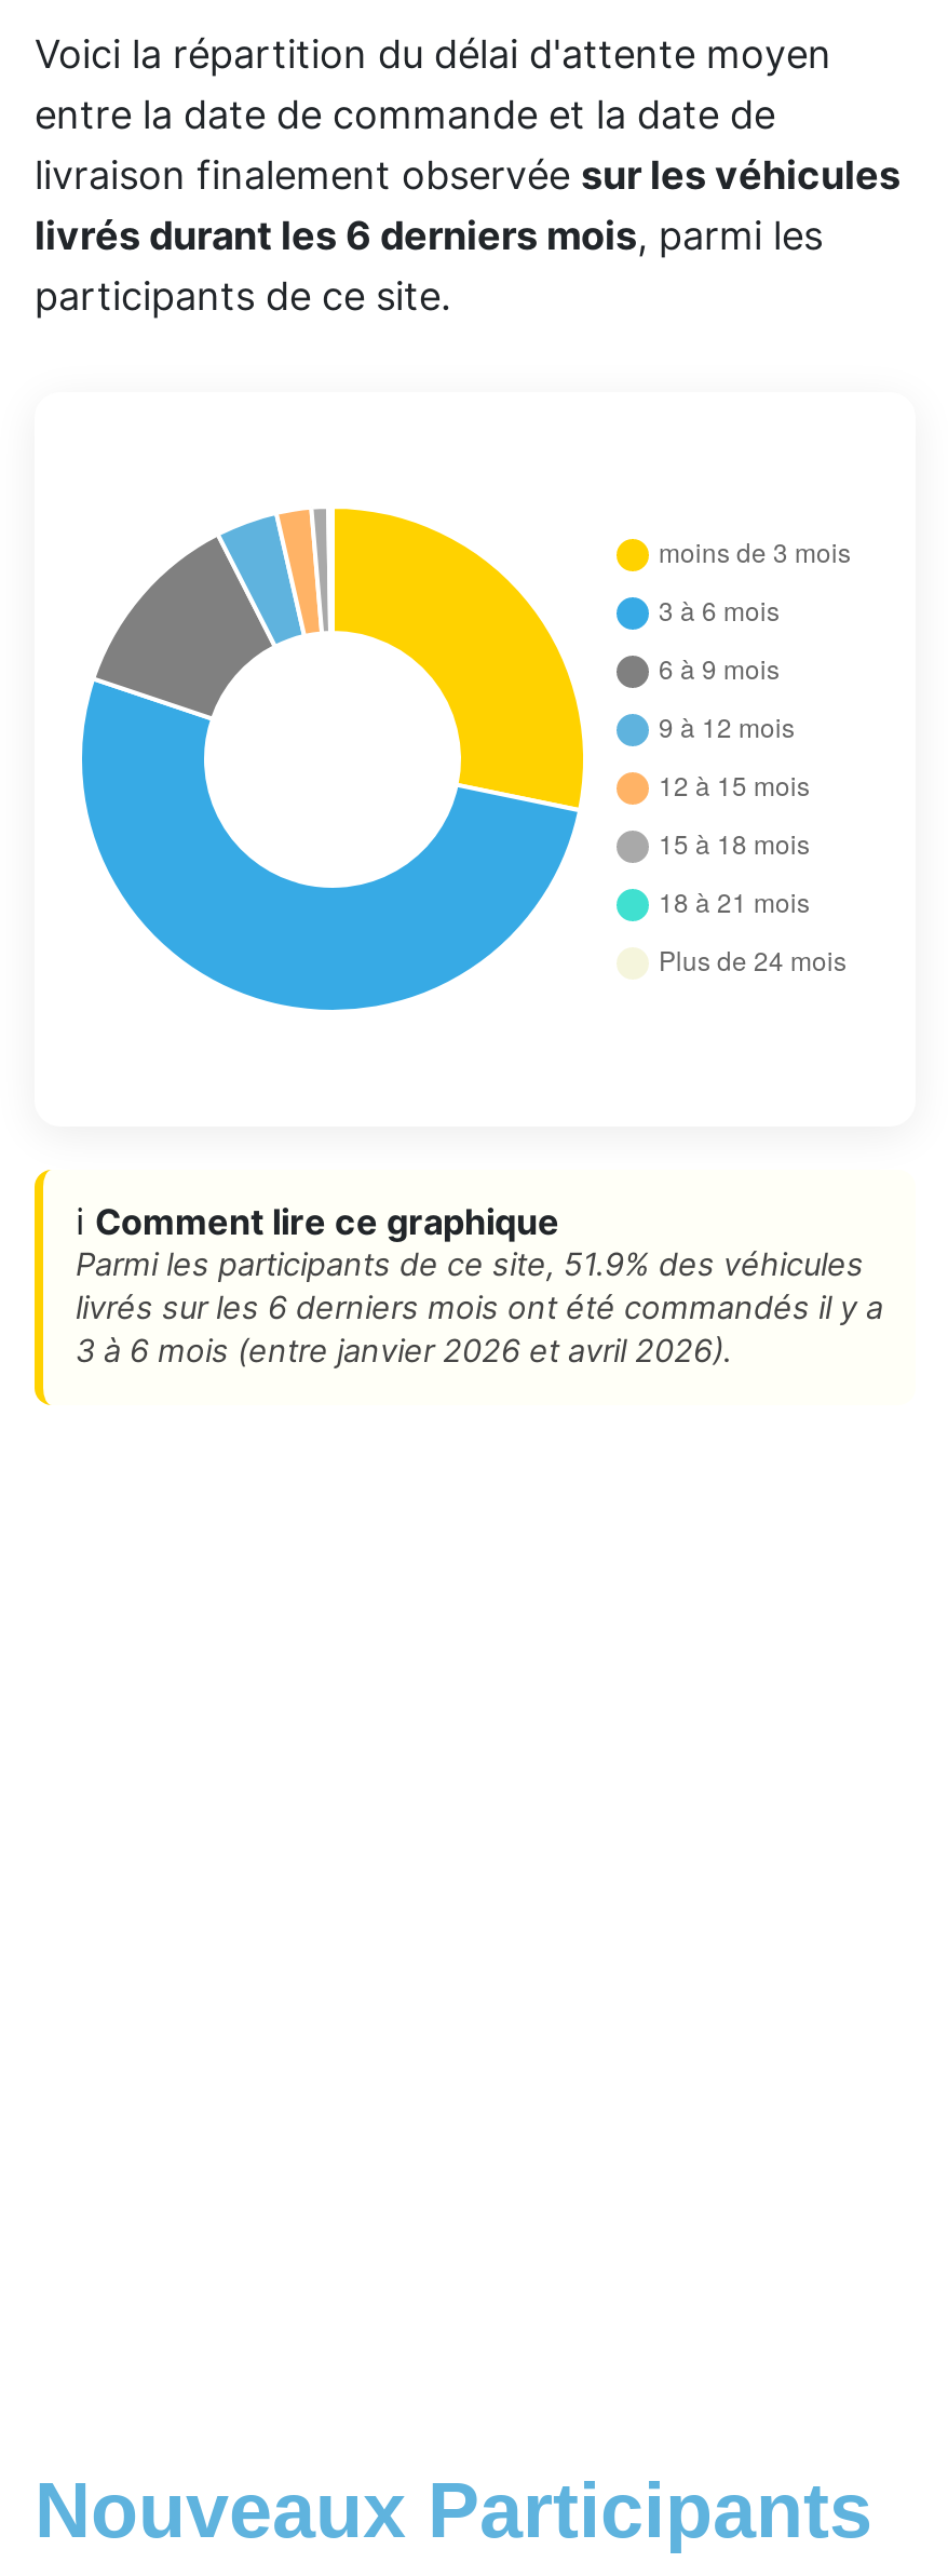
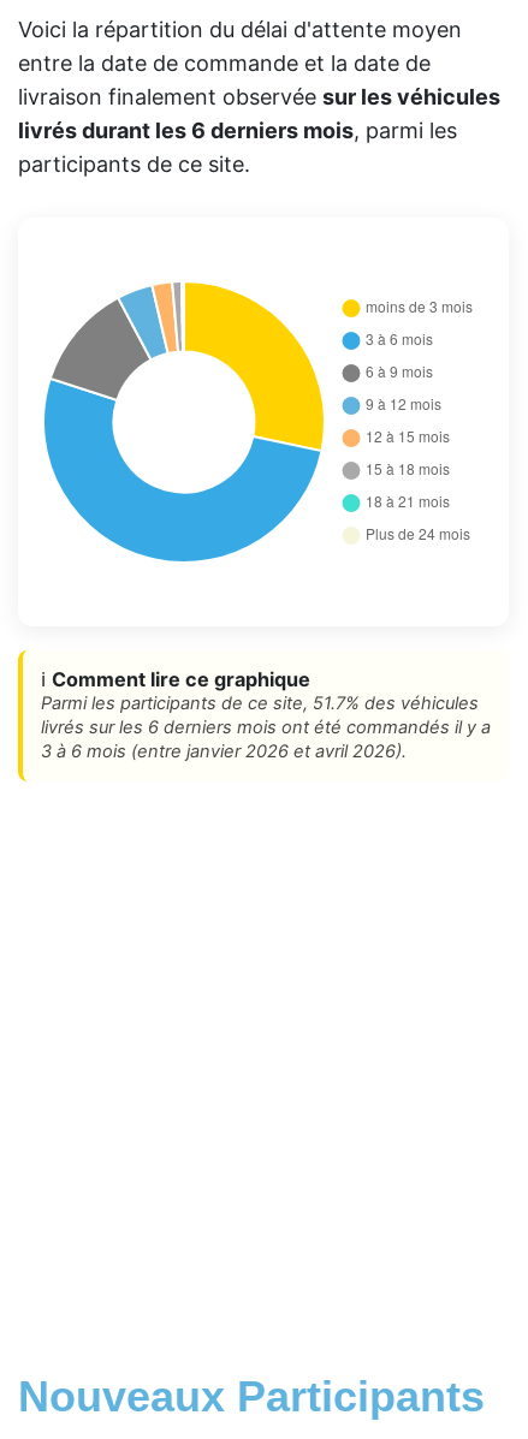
[76,1245,864,1284] Parmi les participants de ce site, 51.9% des véhicules -> [41,692,479,714] Parmi les participants de ce site, 51.7% des véhicules

